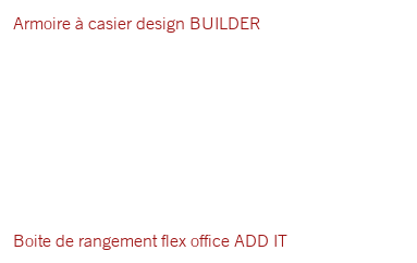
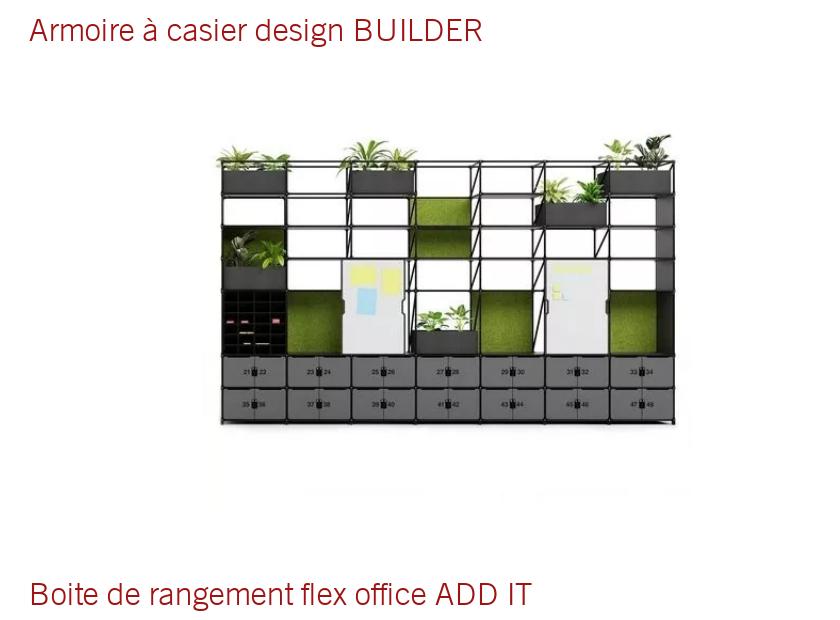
none -> [216,133,678,429] [image]

